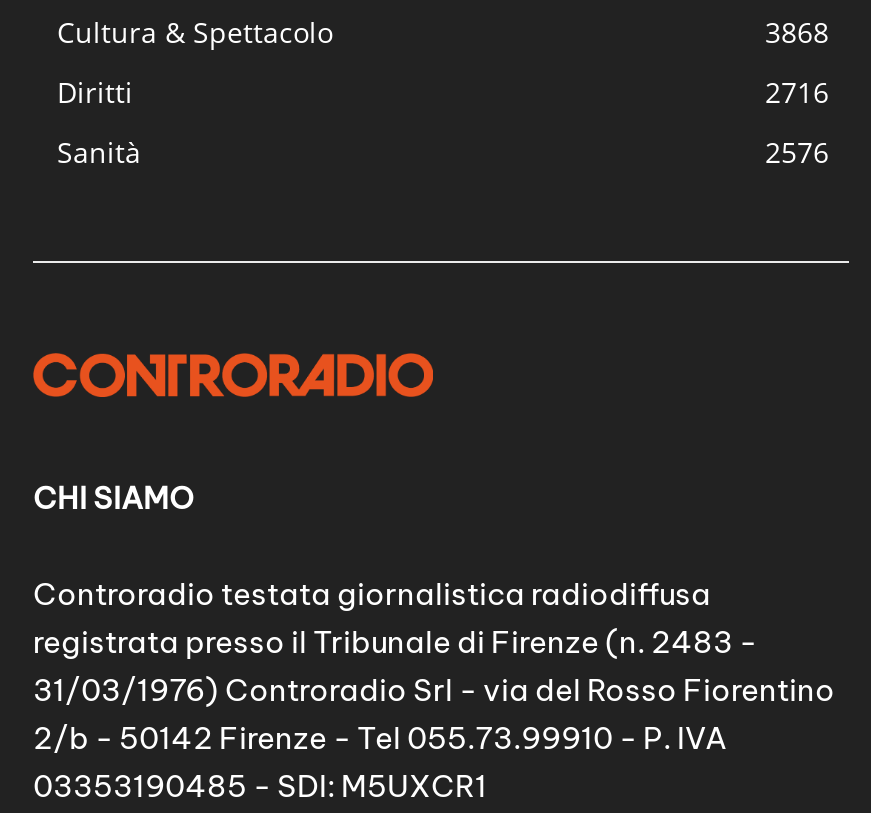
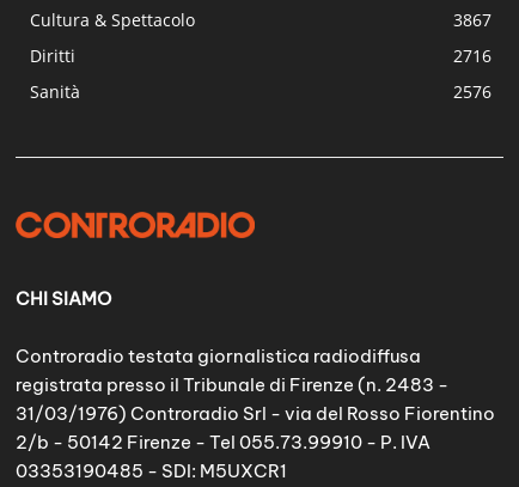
[765,12,829,50] 3868 -> [453,8,491,31] 3867

